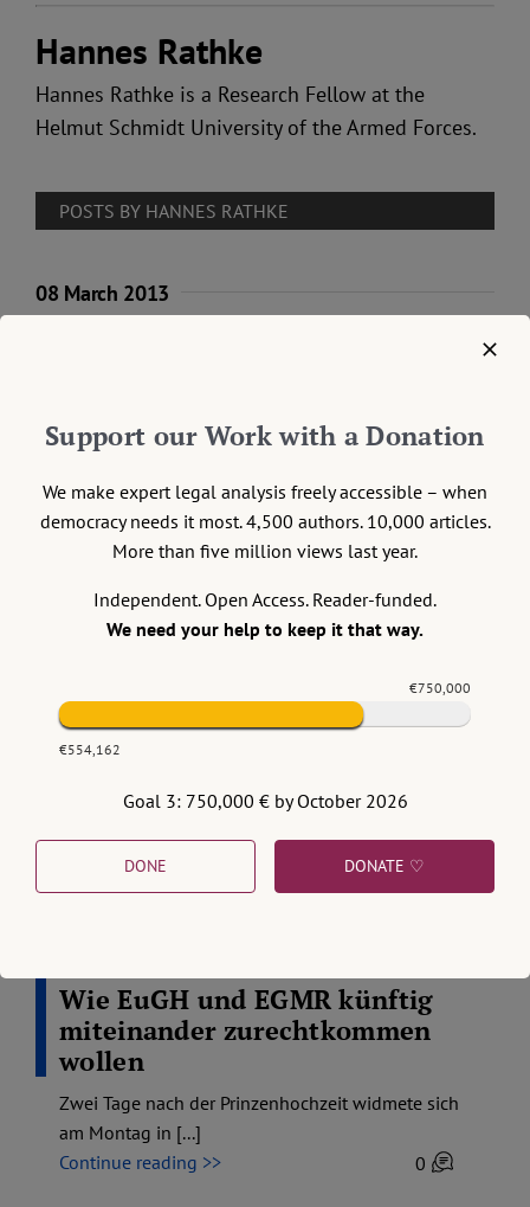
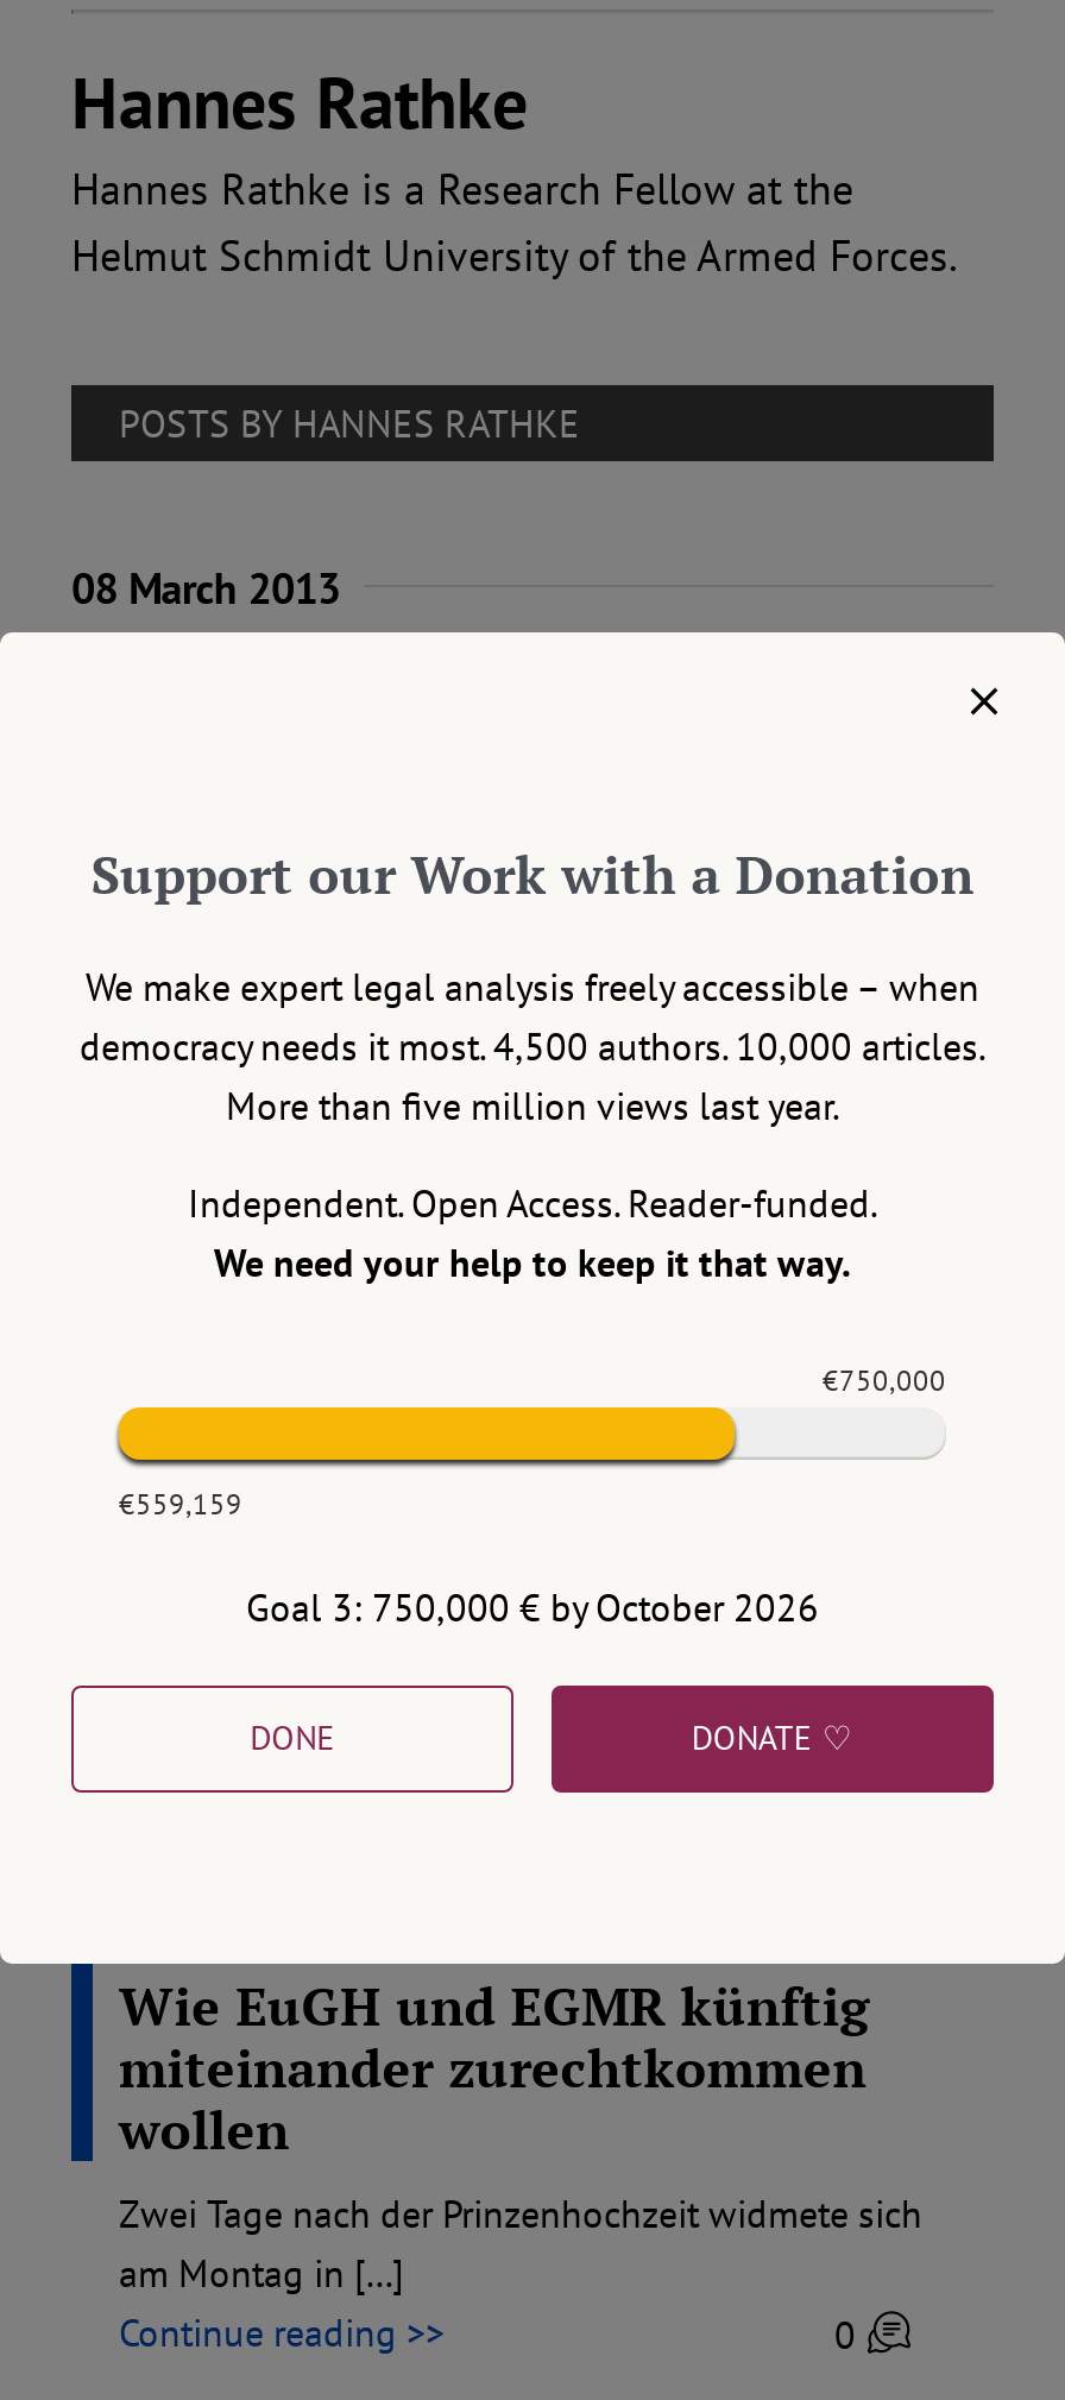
[59,740,121,758] €554,162 -> [119,1485,242,1521] €559,159

